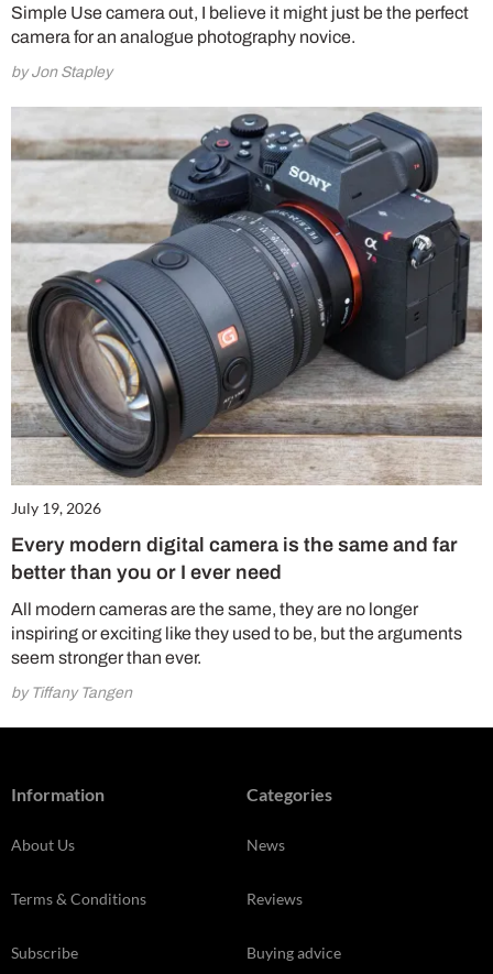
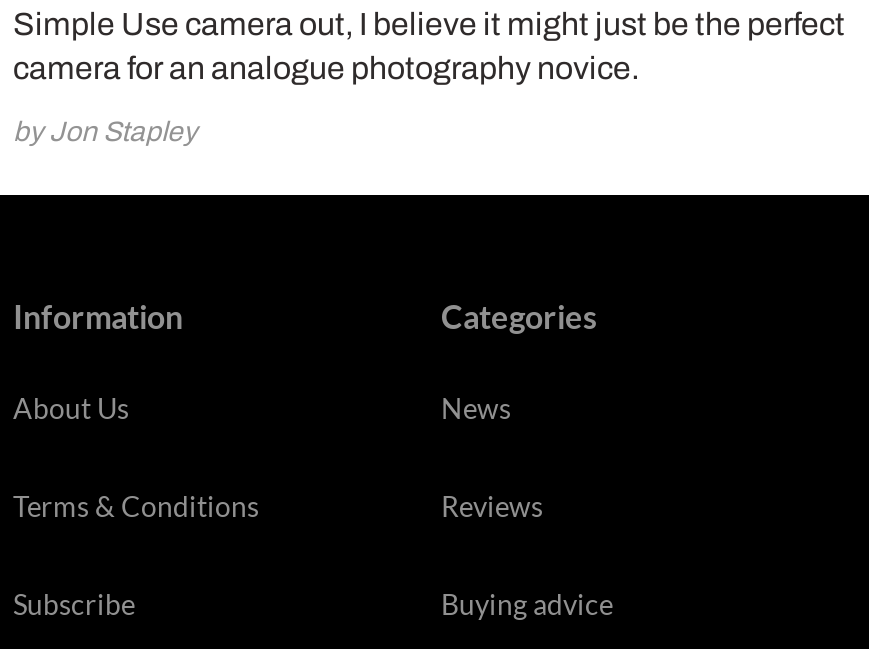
[10,108,483,702] [image] | July 19, 2026 | Every modern digital camera is the same and far | better than you or I ever need | All modern cameras are the same, they are no longer | inspiring or exciting like they used to be, but the arguments | seem stronger than ever. | by Tiffany Tangen -> none

